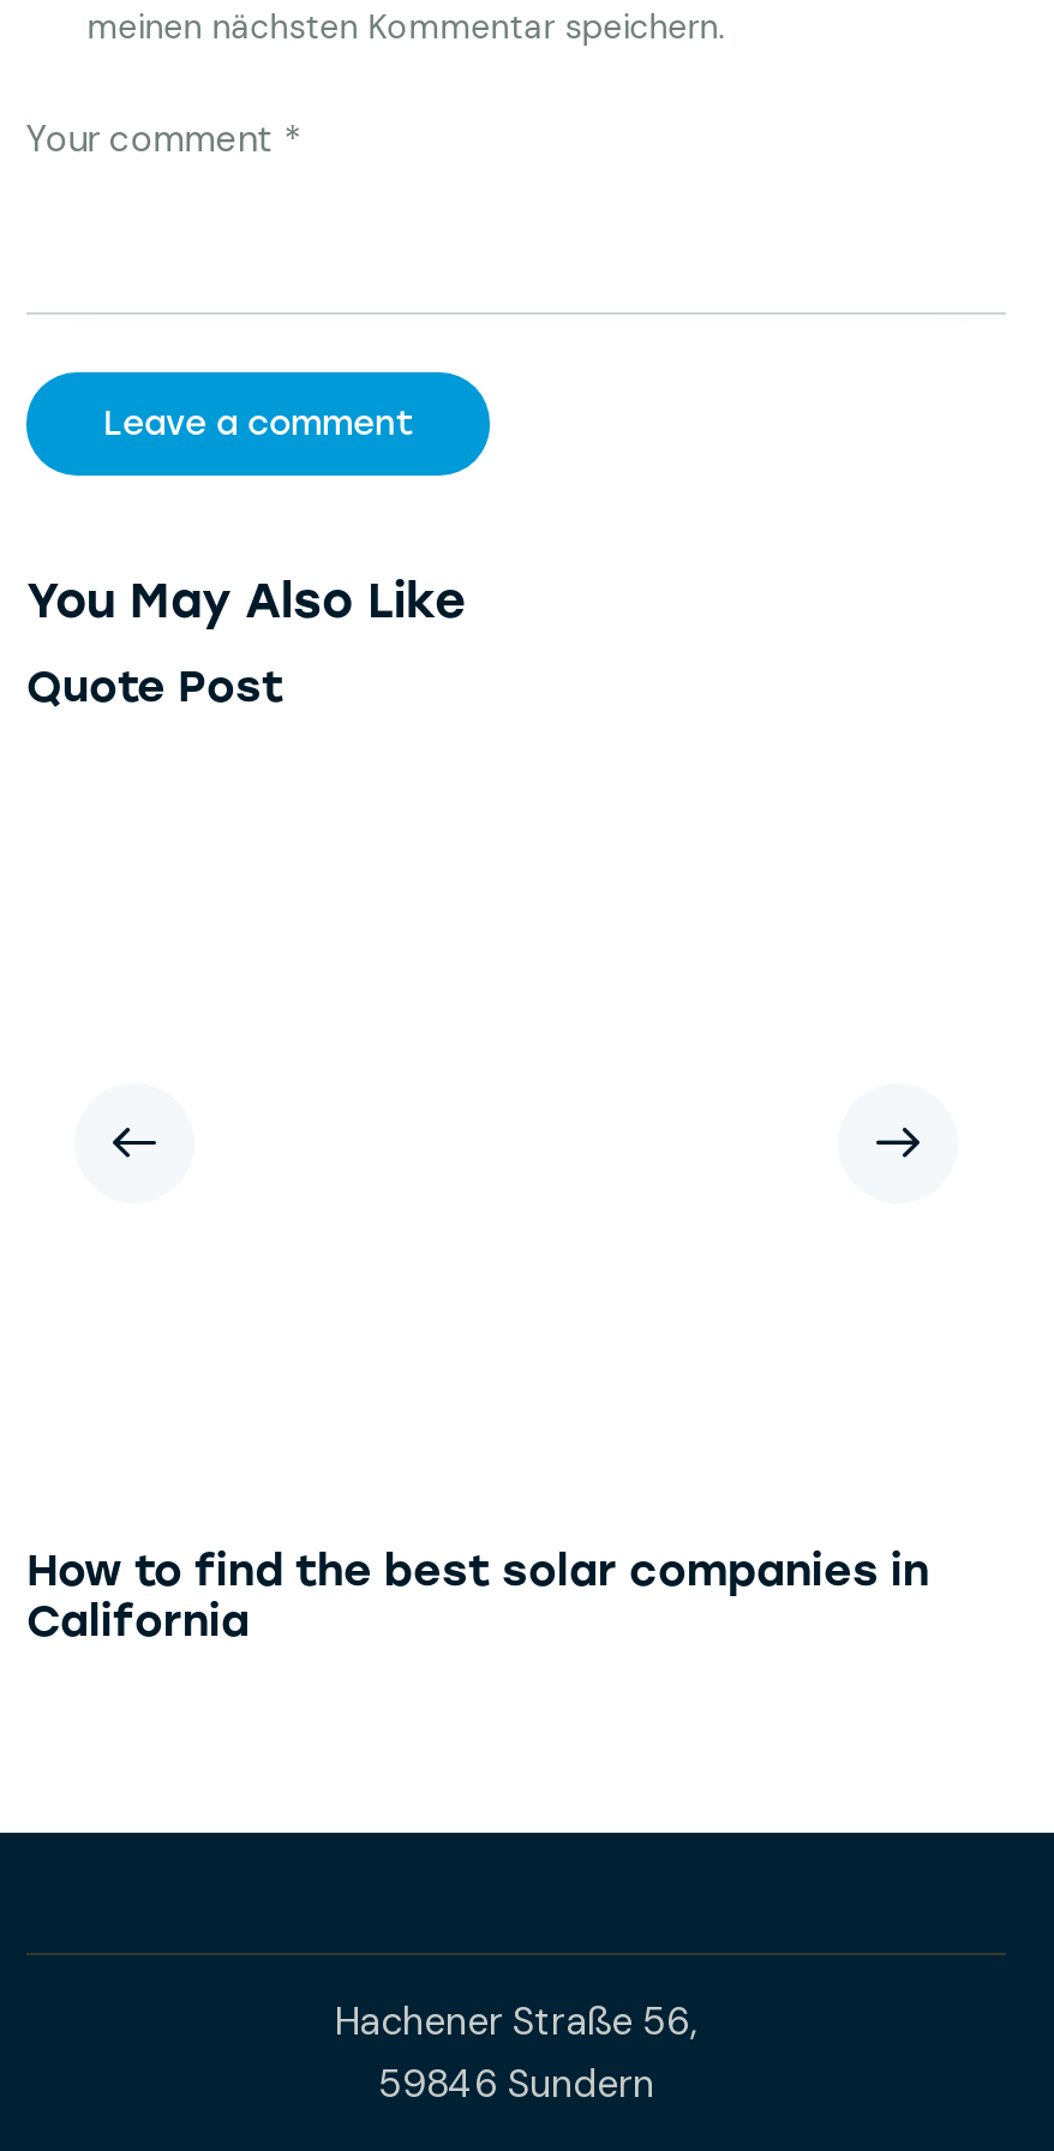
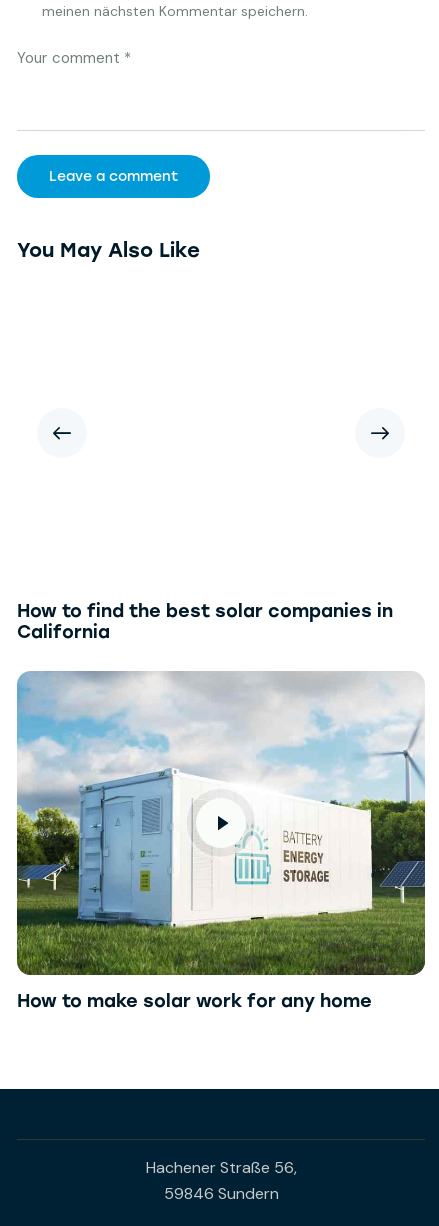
[26,660,283,713] Quote Post -> none
moved [26,1544,929,1647] -> [17,600,393,643]: How to find the best solar companies in | California
none -> [16,670,426,1012] [image] | How to make solar work for any home

